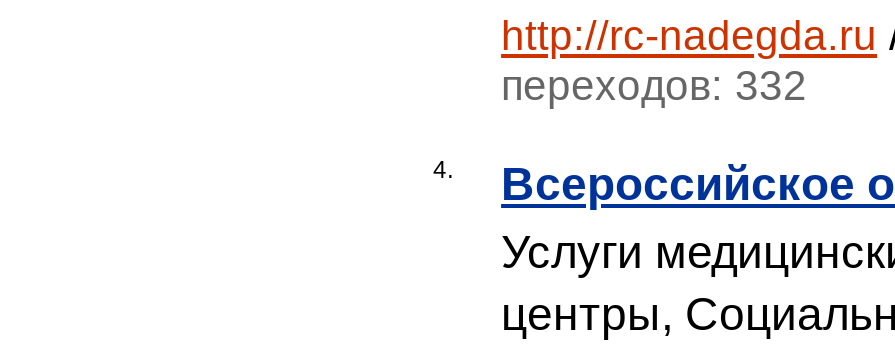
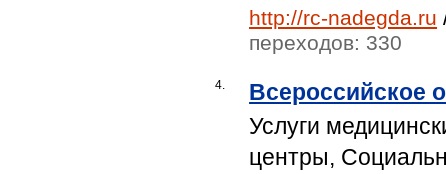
[501,62,807,108] переходов: 332 -> [249,31,402,54] переходов: 330

